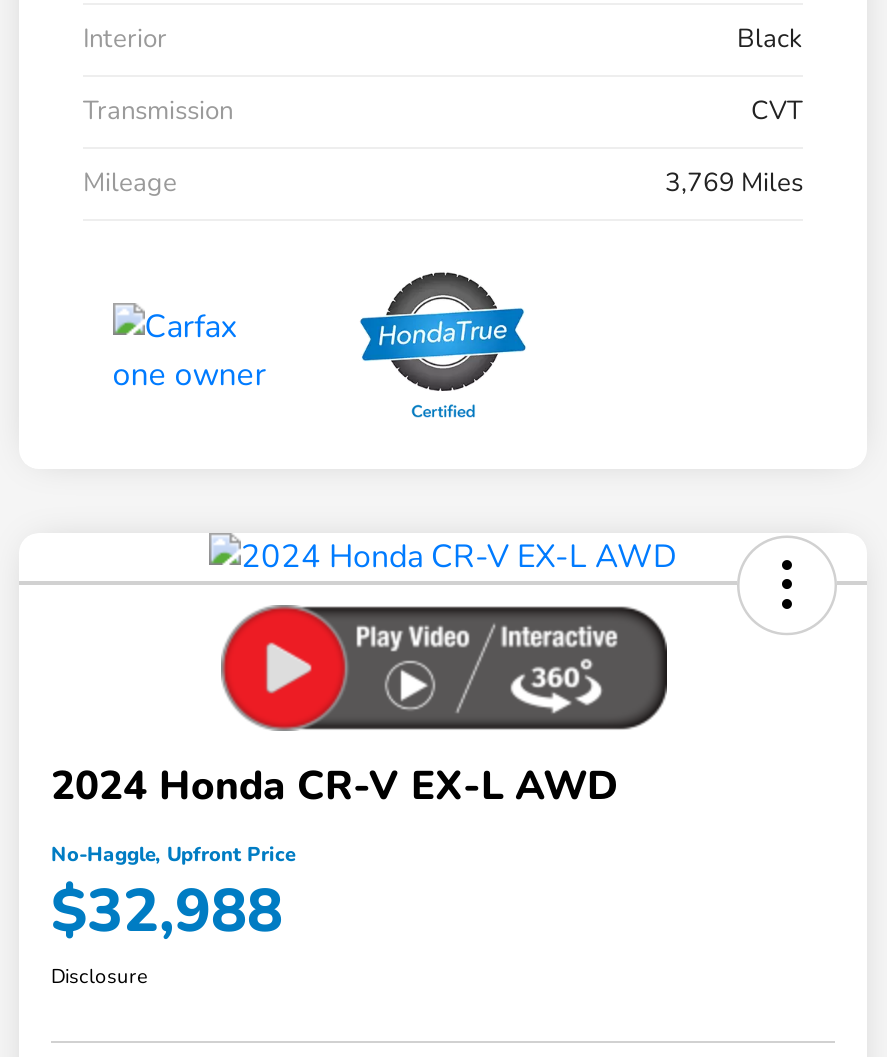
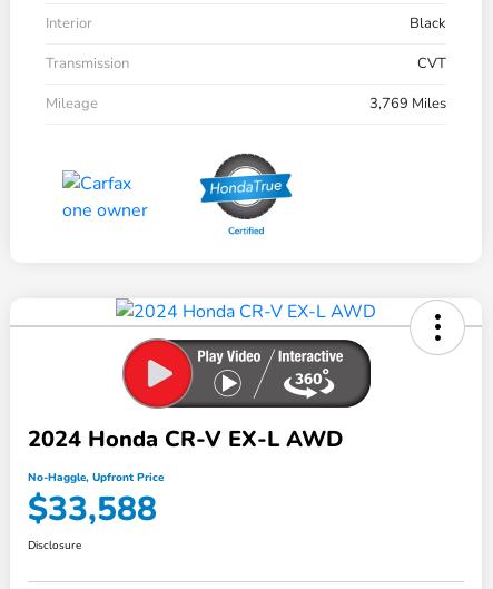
[51,871,283,953] $32,988 -> [28,487,157,532] $33,588

